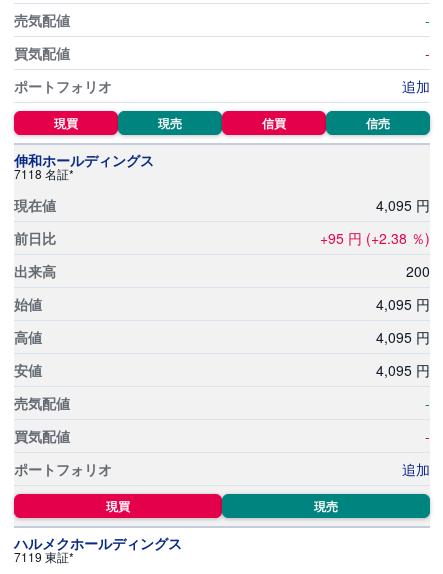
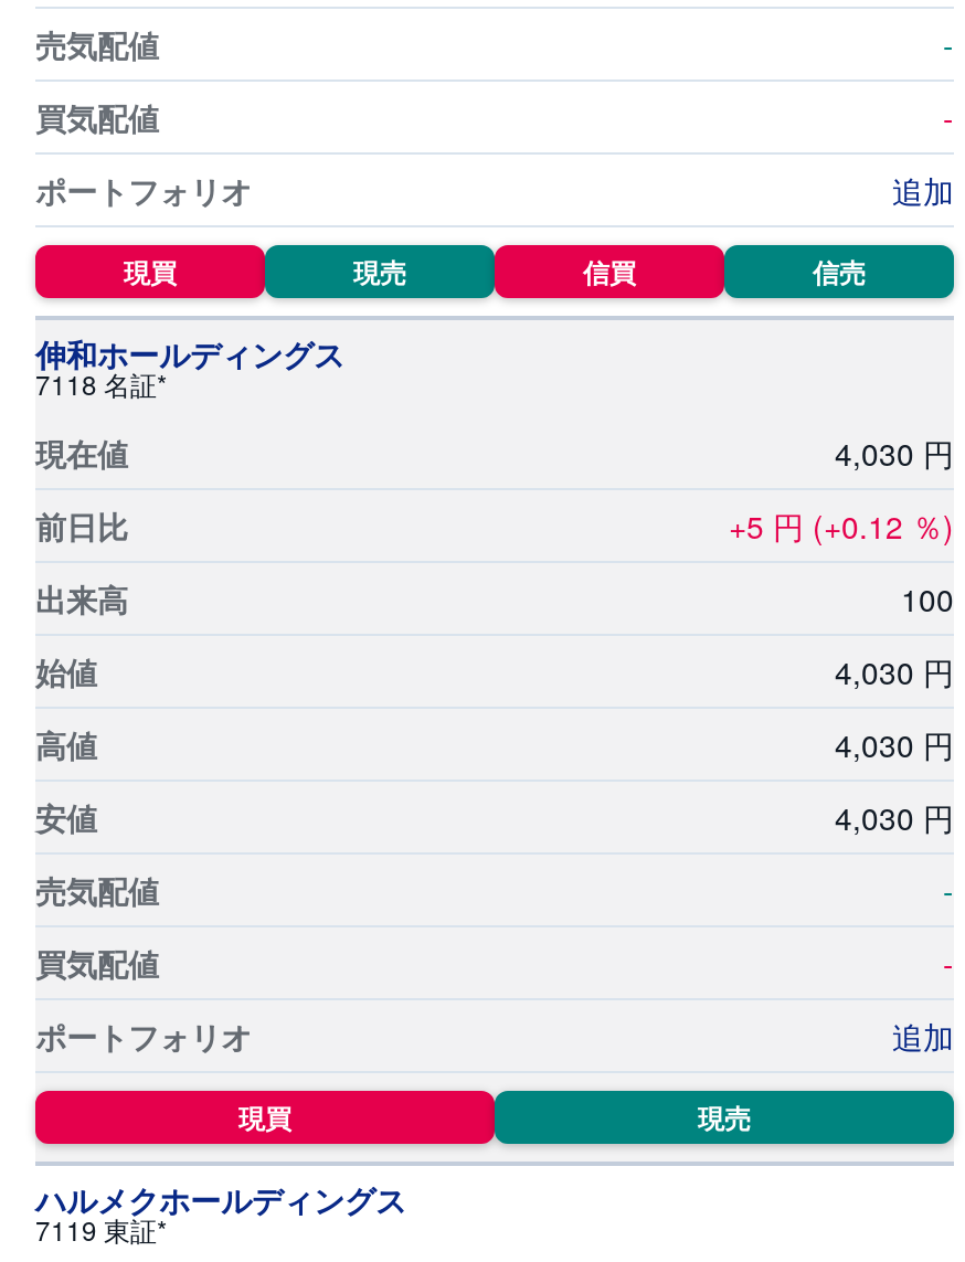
[376,195,430,215] 4,095 円 -> [835,431,954,475] 4,030 円
[320,228,430,248] +95 円 (+2.38 ％) -> [729,503,954,548] +5 円 (+0.12 ％)
[406,261,430,281] 200 -> [901,576,954,621] 100
[376,294,430,314] 4,095 円 -> [835,649,954,693] 4,030 円
[376,327,430,347] 4,095 円 -> [835,722,954,766] 4,030 円
[376,360,430,380] 4,095 円 -> [835,795,954,839] 4,030 円

